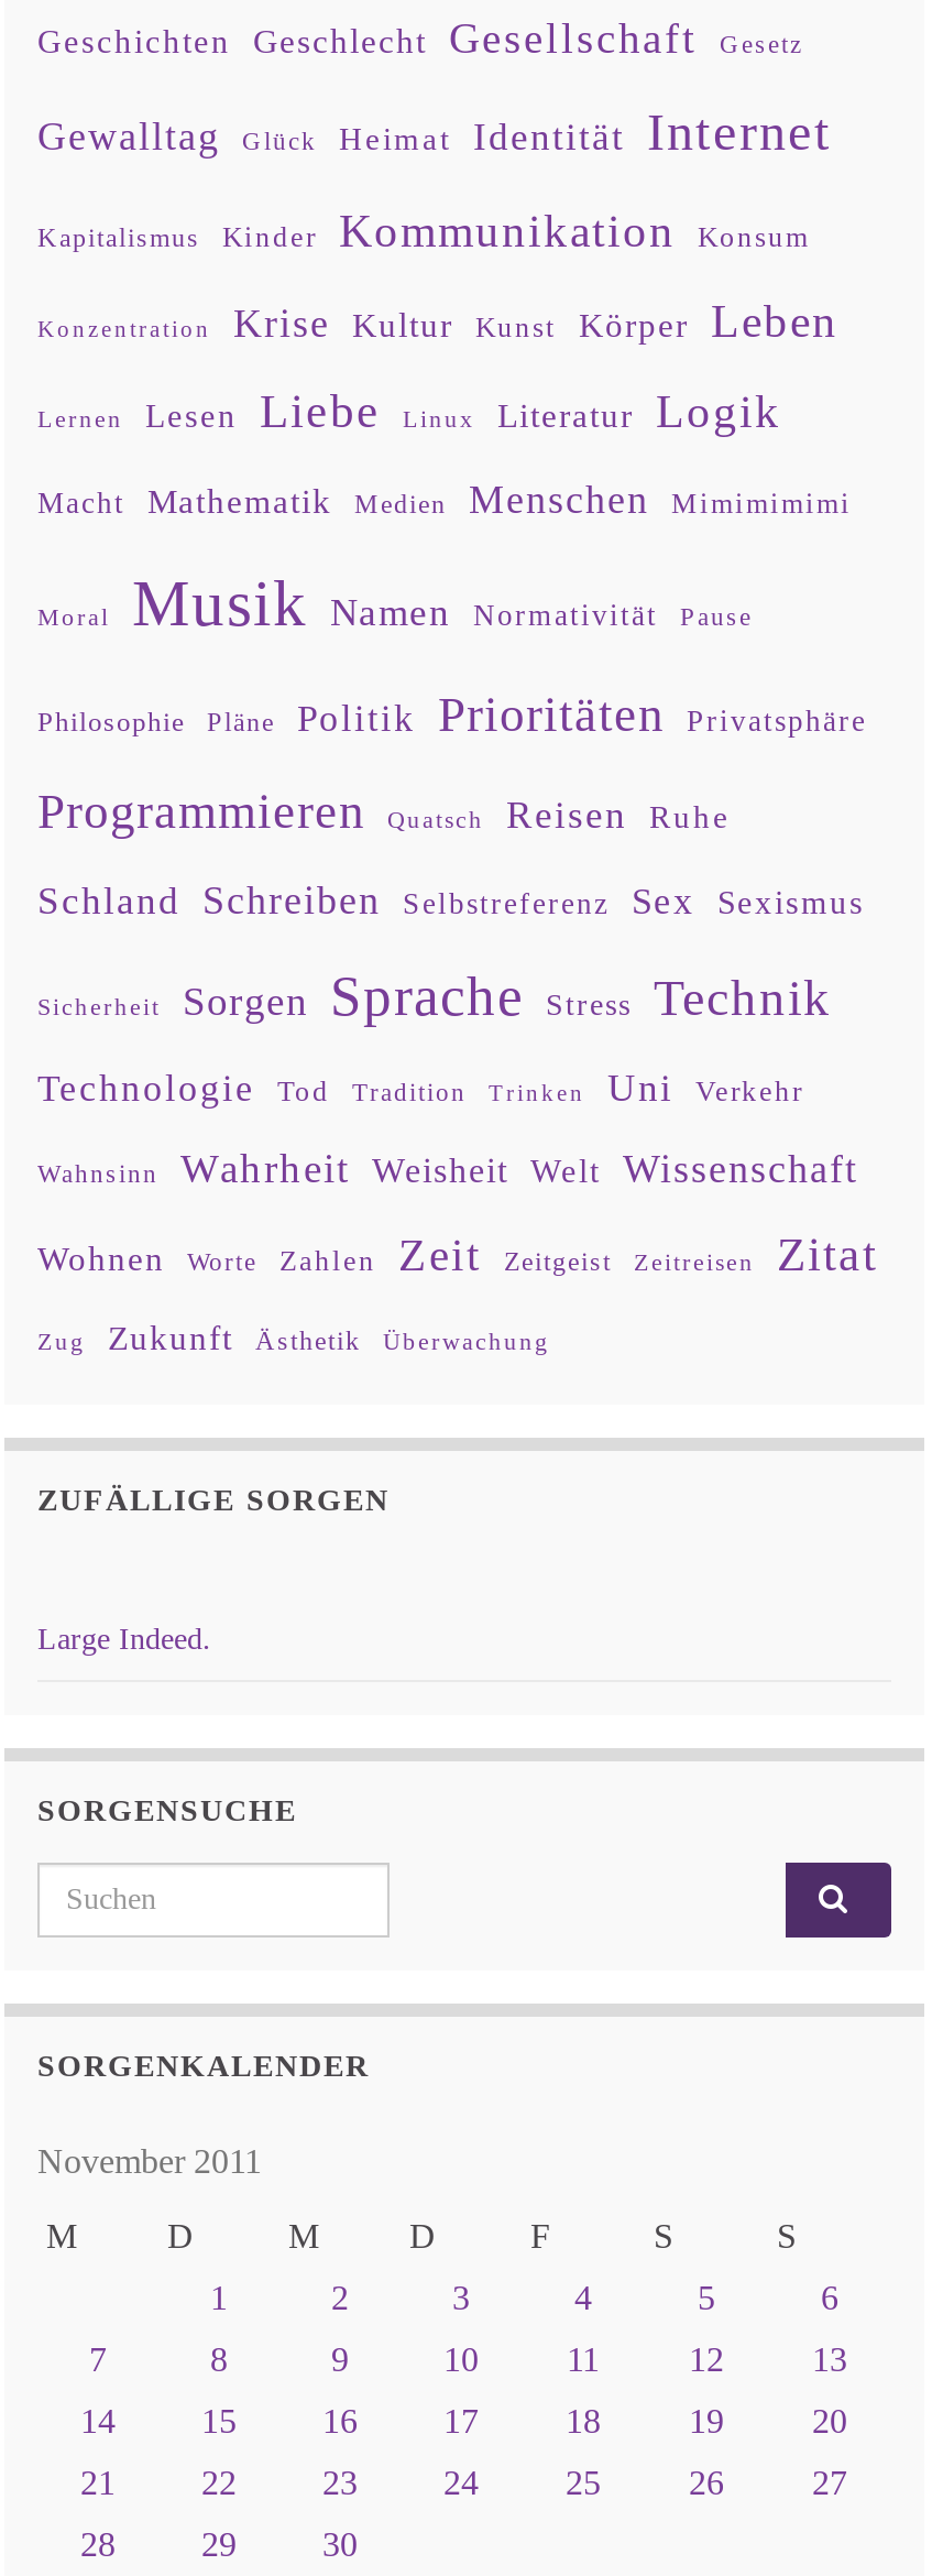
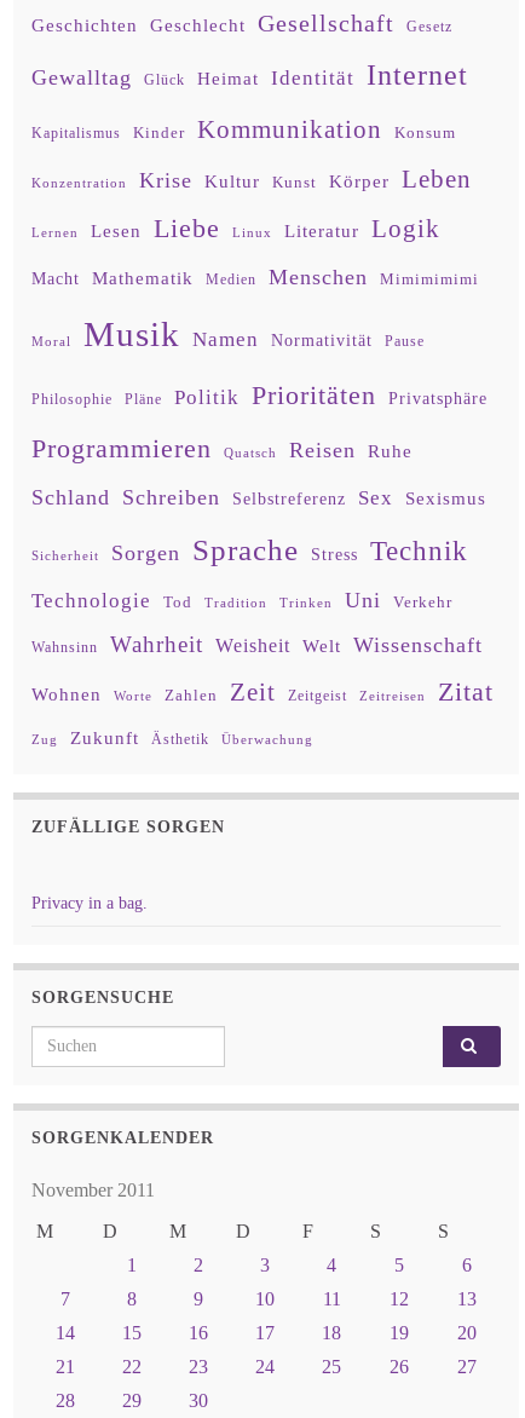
[37,1624,211,1657] Large Indeed. -> [31,895,148,913] Privacy in a bag.

